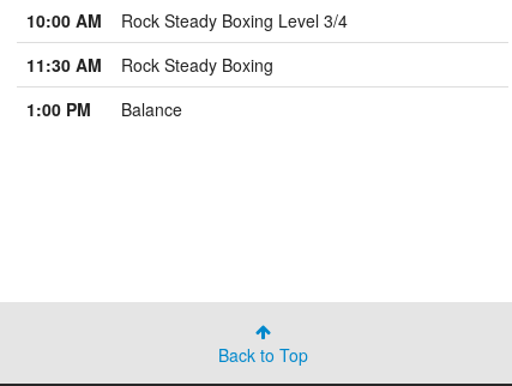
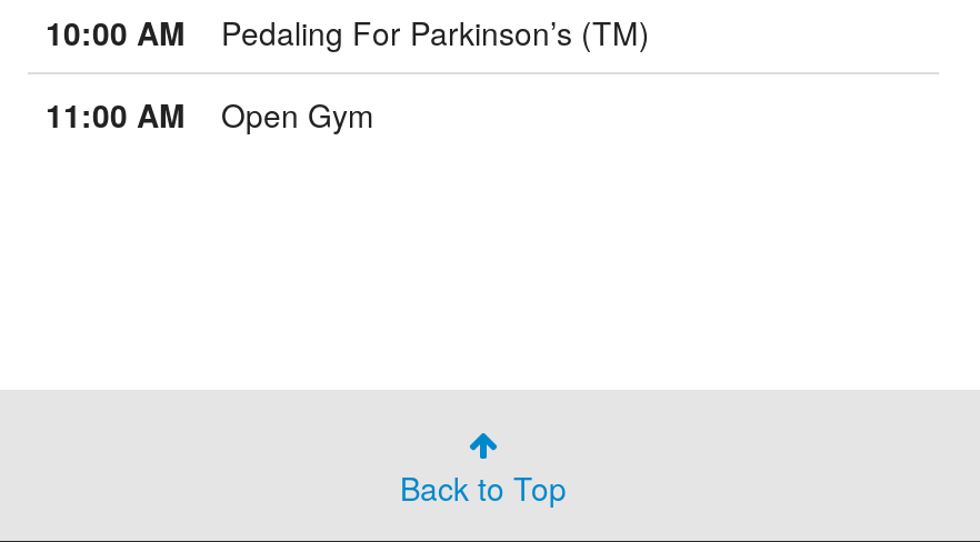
[26,8,348,121] Rock Steady Boxing Level 3/4 | 11:30 AM | Rock Steady Boxing | 1:00 PM | Balance -> [46,10,650,137] Pedaling For Parkinson’s (TM) | 11:00 AM | Open Gym

